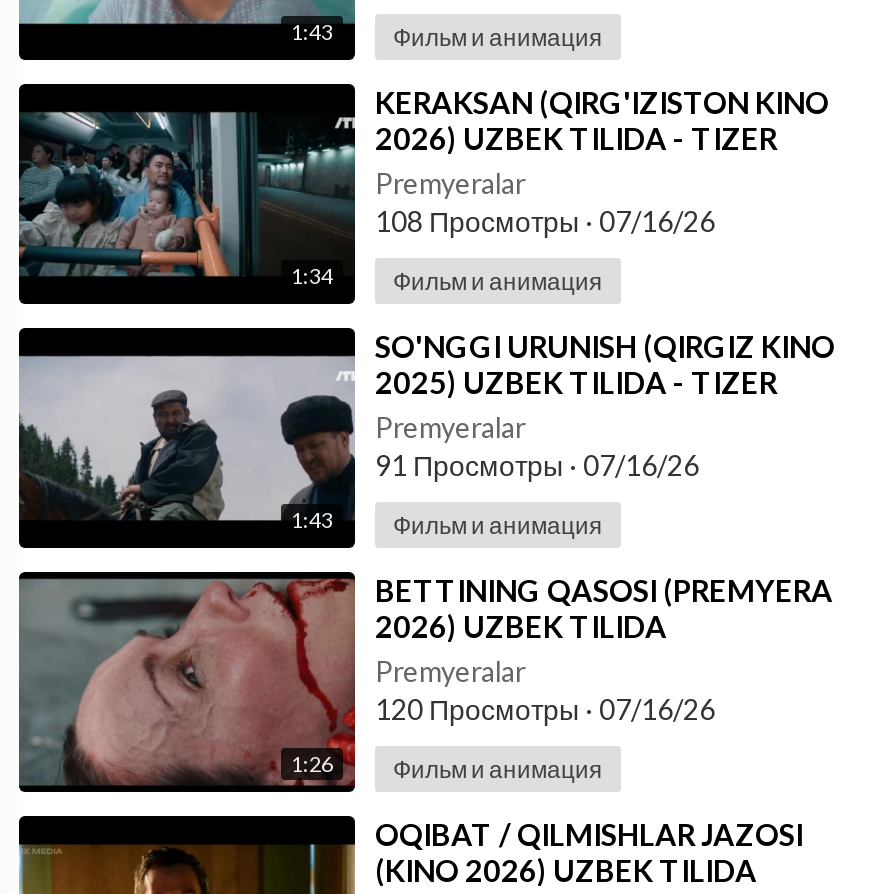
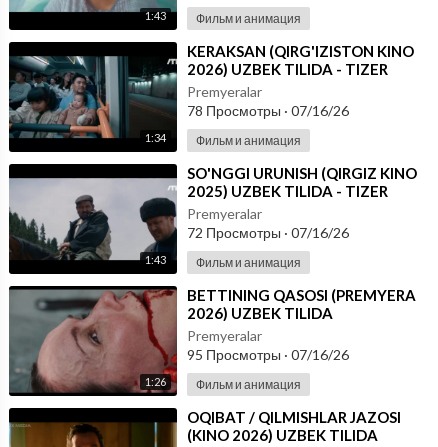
[375,205,715,239] 108 Просмотры · 07/16/26 -> [187,102,349,119] 78 Просмотры · 07/16/26
[375,449,699,483] 91 Просмотры · 07/16/26 -> [187,224,349,241] 72 Просмотры · 07/16/26
[375,693,715,727] 120 Просмотры · 07/16/26 -> [187,346,349,363] 95 Просмотры · 07/16/26

